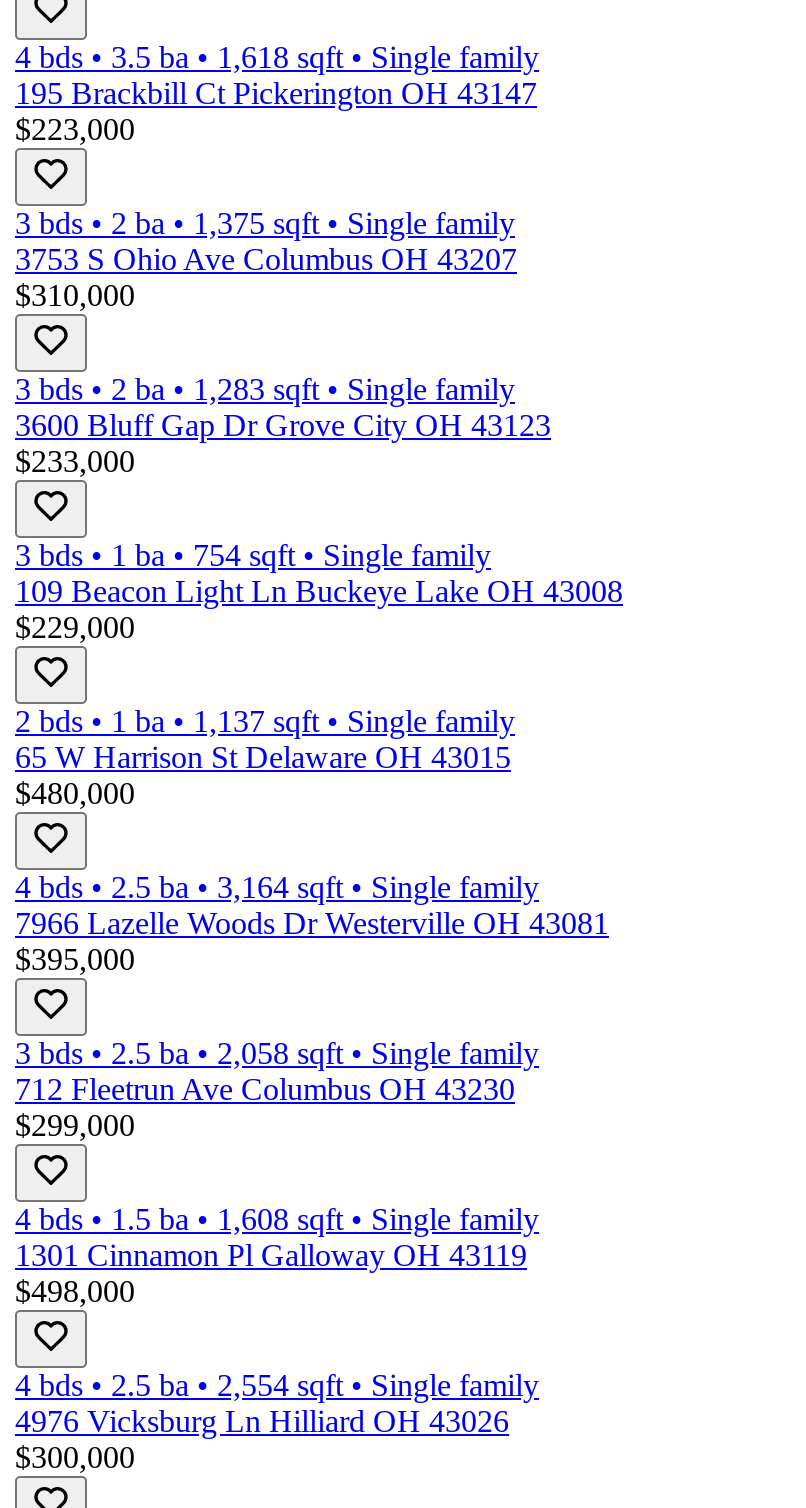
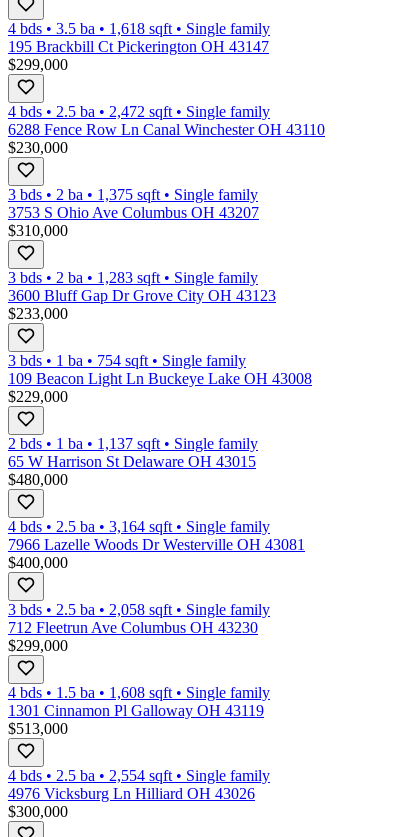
[15,112,135,146] $223,000 -> [8,56,325,156] $299,000 | 4 bds • 2.5 ba • 2,472 sqft • Single family | 6288 Fence Row Ln Canal Winchester OH 43110 | $230,000
[15,942,135,976] $395,000 -> [8,554,68,571] $400,000
[15,1274,135,1308] $498,000 -> [8,720,68,737] $513,000

